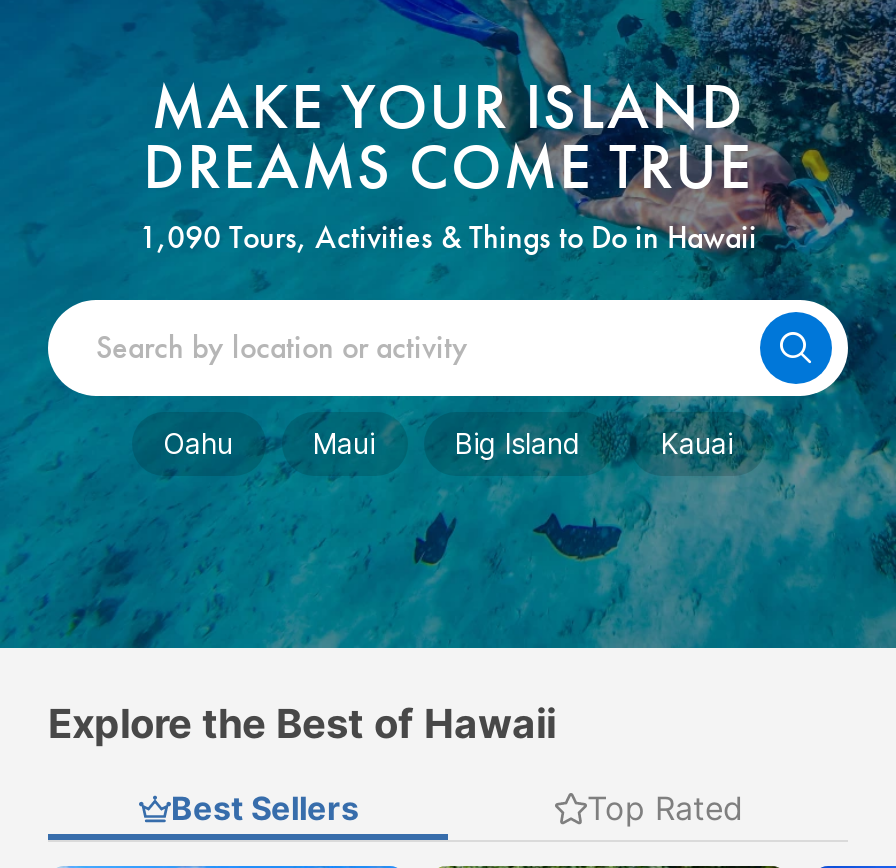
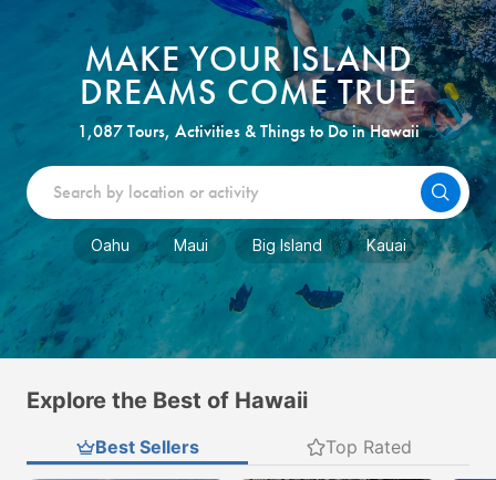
[139,216,757,258] 1,090 Tours, Activities & Things to Do in Hawaii -> [77,119,419,142] 1,087 Tours, Activities & Things to Do in Hawaii

